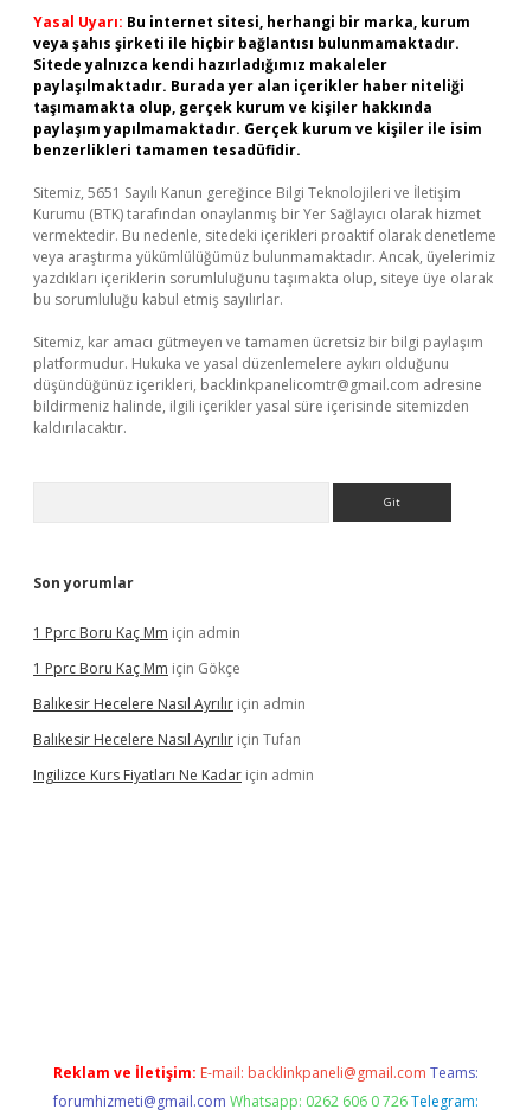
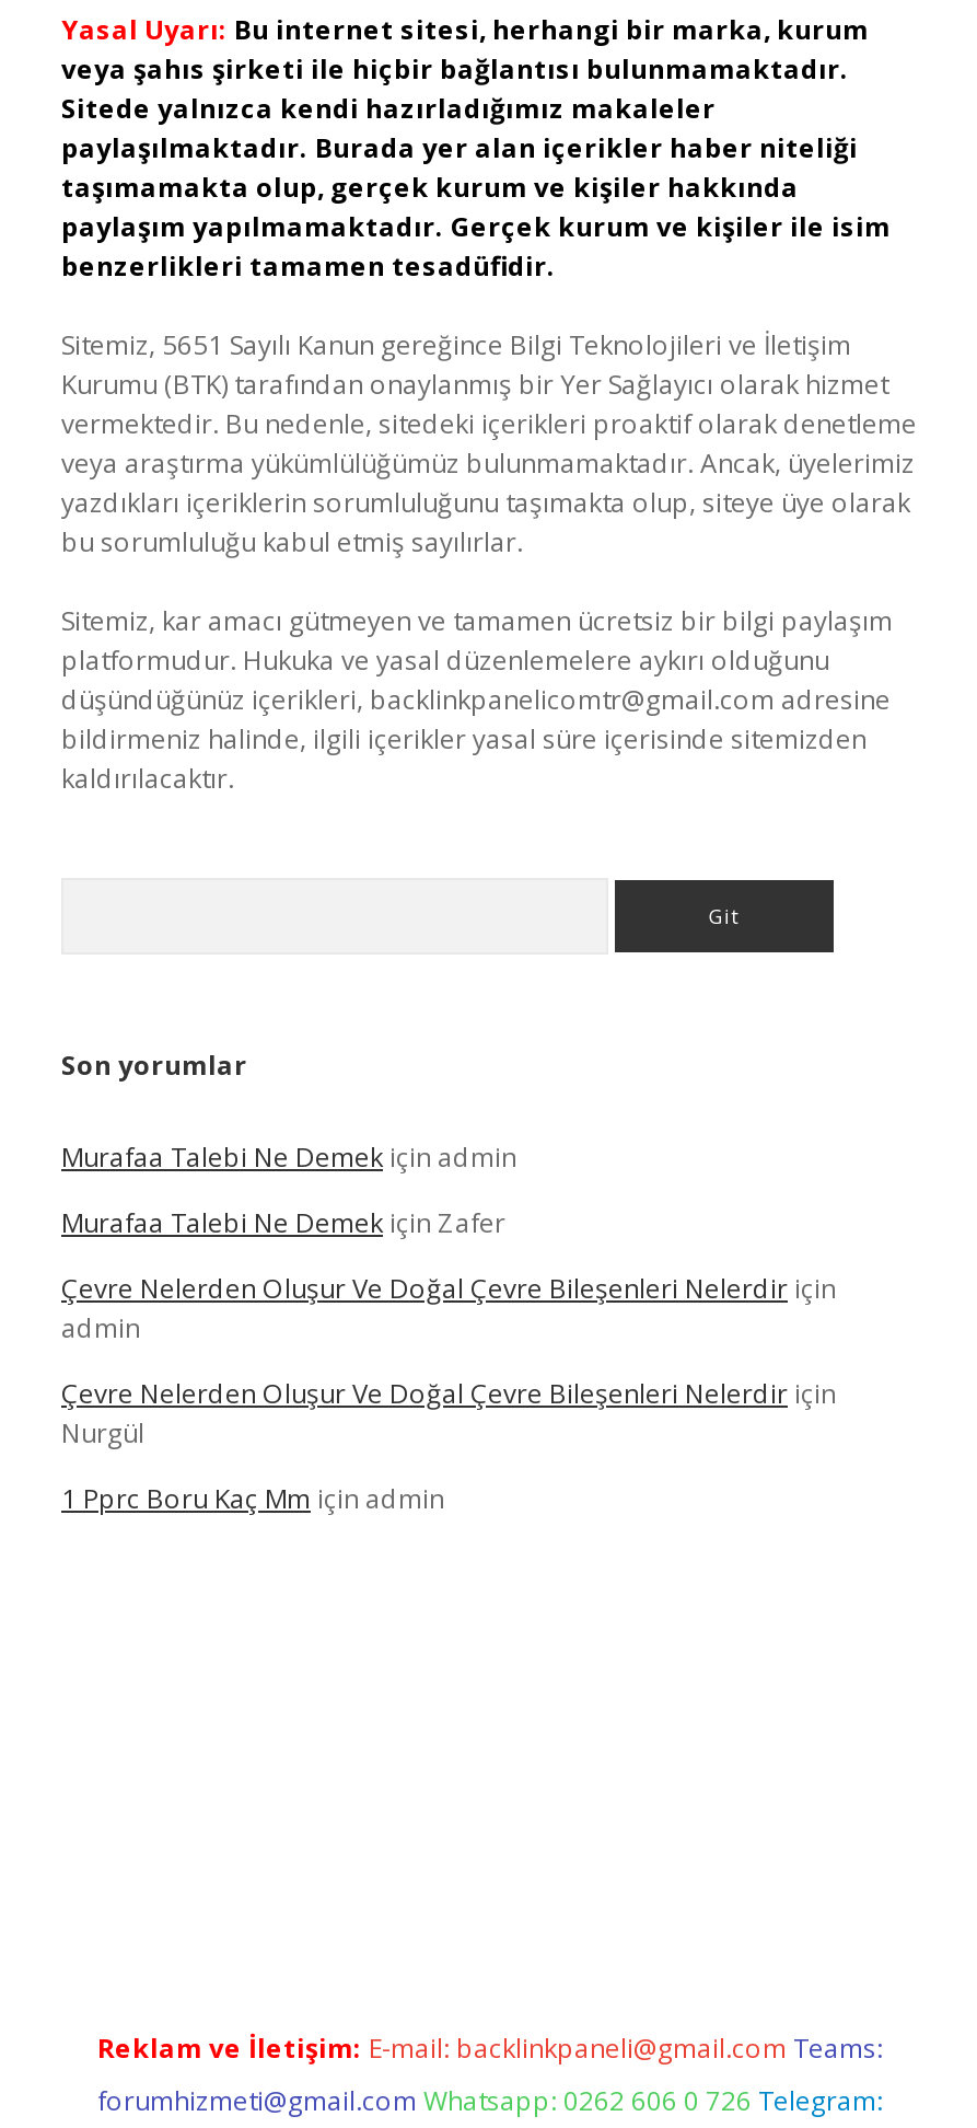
none -> [61,1138,836,1452] Murafaa Talebi Ne Demek için admin | Murafaa Talebi Ne Demek için Zafer | Çevre Nelerden Oluşur Ve Doğal Çevre Bileşenleri Nelerdir için | admin | Çevre Nelerden Oluşur Ve Doğal Çevre Bileşenleri Nelerdir için | Nurgül
moved [33,623,240,643] -> [61,1480,444,1517]: 1 Pprc Boru Kaç Mm için admin
[33,658,314,785] 1 Pprc Boru Kaç Mm için Gökçe | Balıkesir Hecelere Nasıl Ayrılır için admin | Balıkesir Hecelere Nasıl Ayrılır için Tufan | Ingilizce Kurs Fiyatları Ne Kadar için admin -> none

